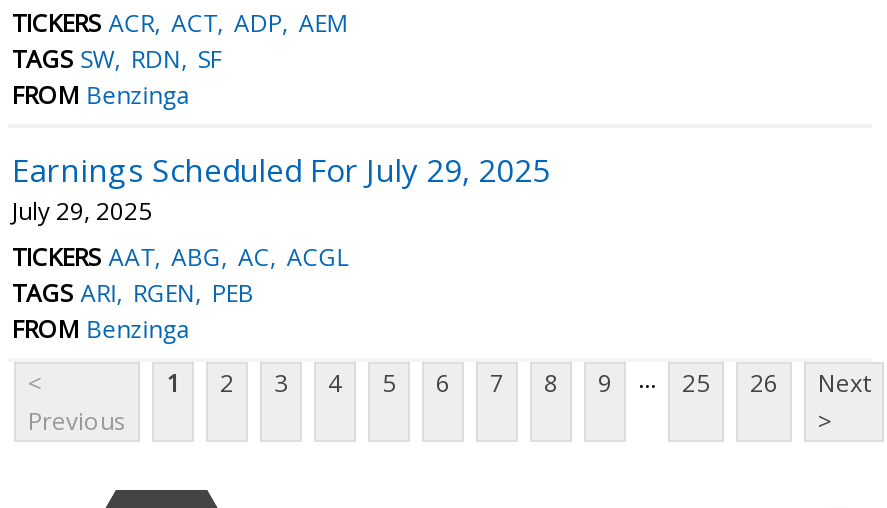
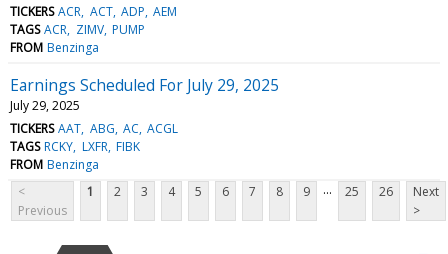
[12,42,222,76] TAGS SW RDN SF -> [10,21,145,38] TAGS ACR ZIMV PUMP
[12,276,254,310] TAGS ARI RGEN PEB -> [10,138,140,155] TAGS RCKY LXFR FIBK

